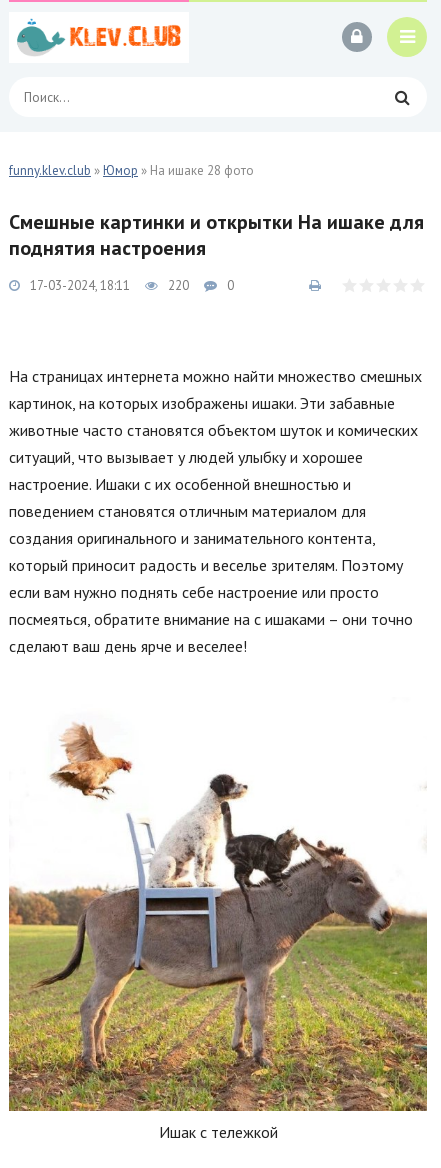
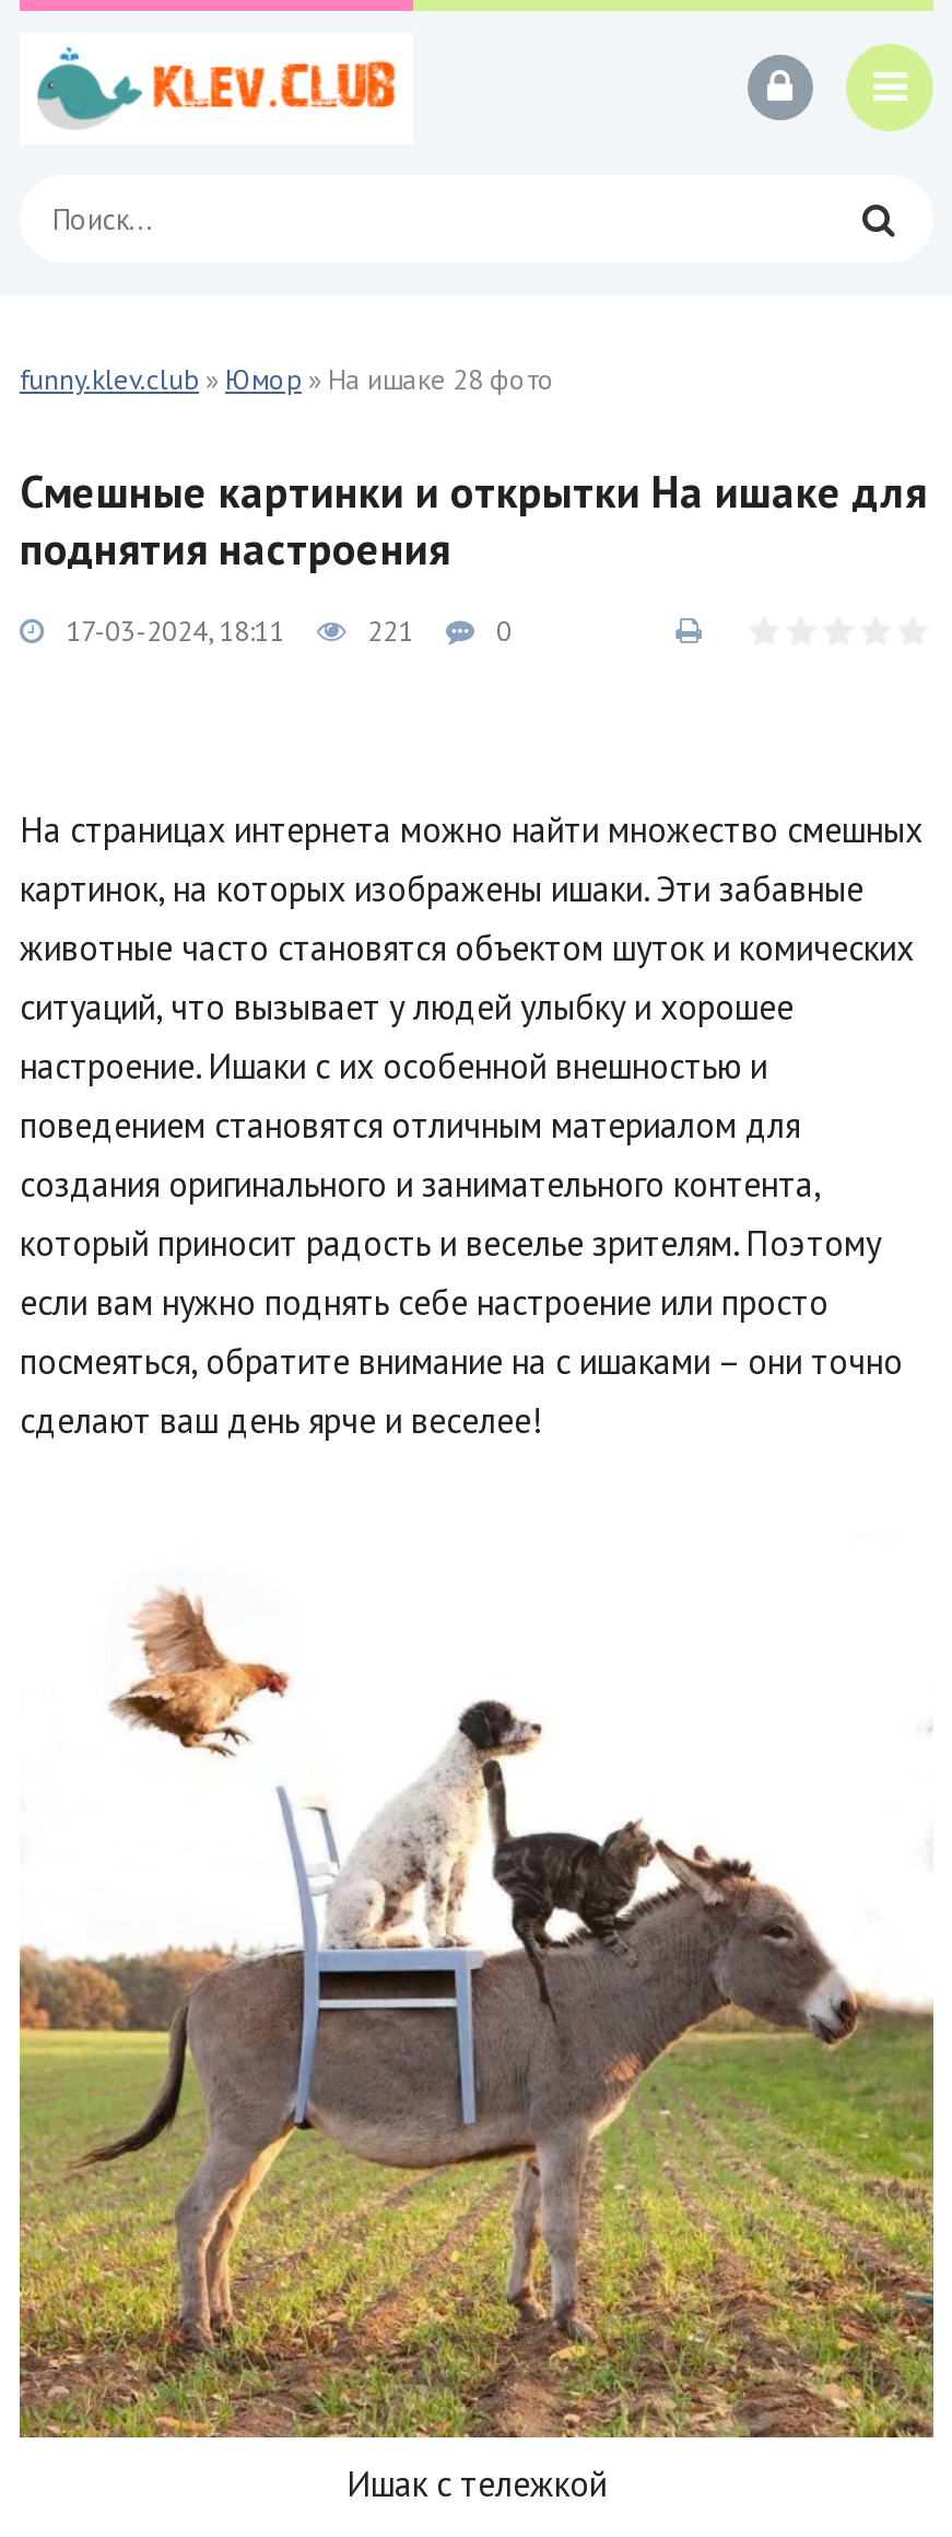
[168,277,189,294] 220 -> [367,613,413,650] 221

